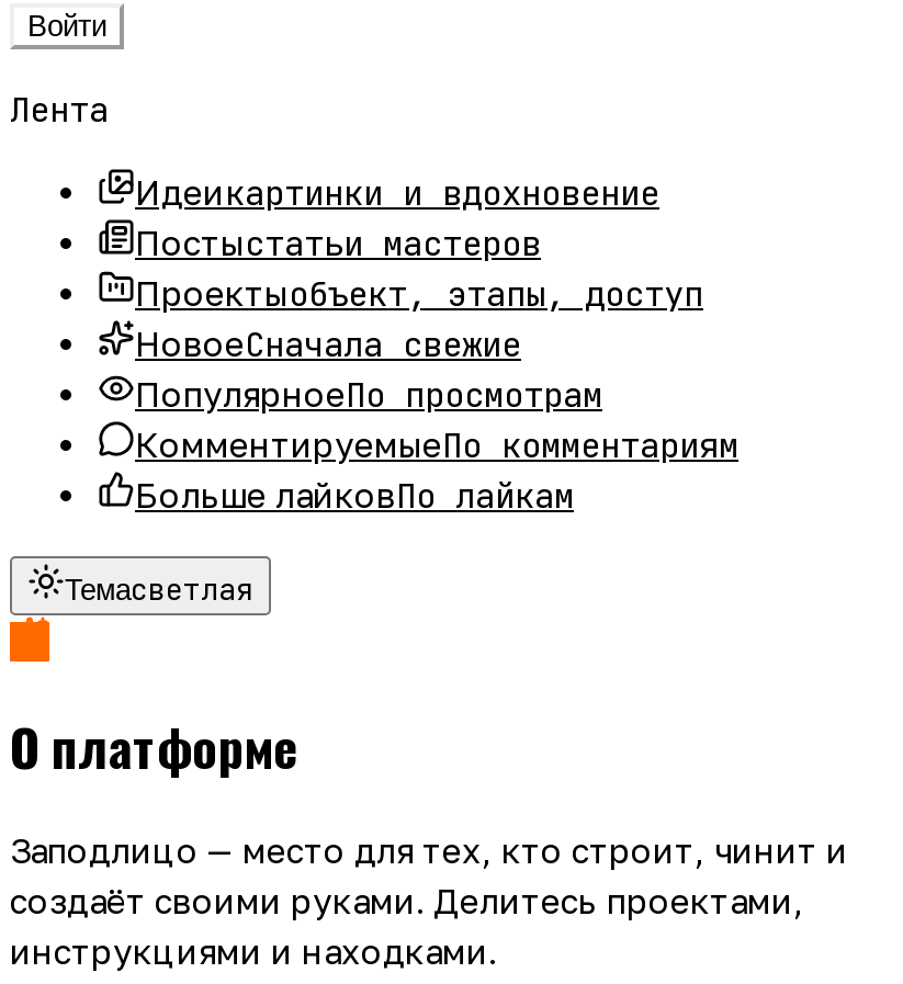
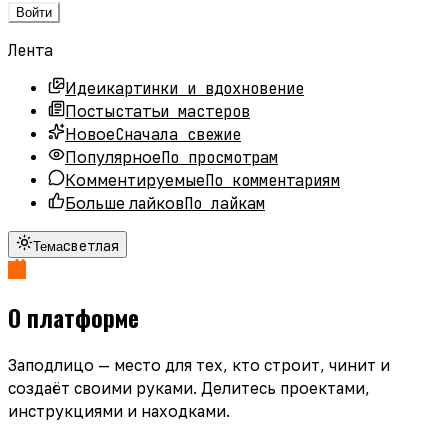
[135,271,703,317] Проектыобъект, этапы, доступ -> none

